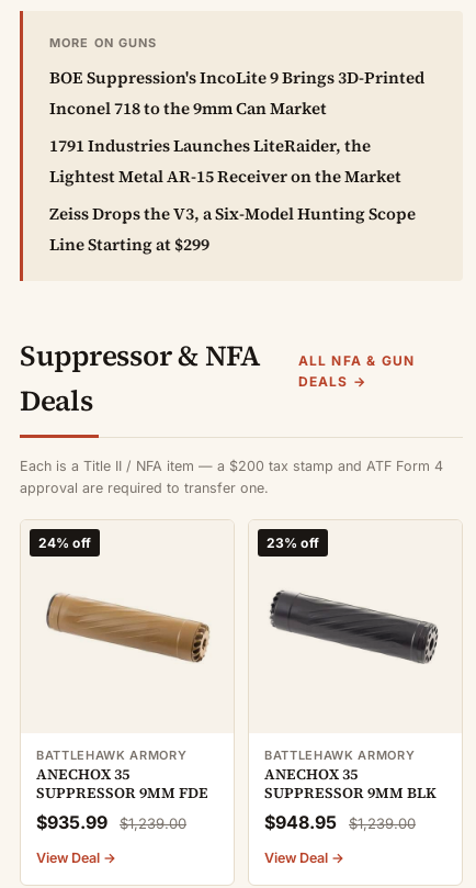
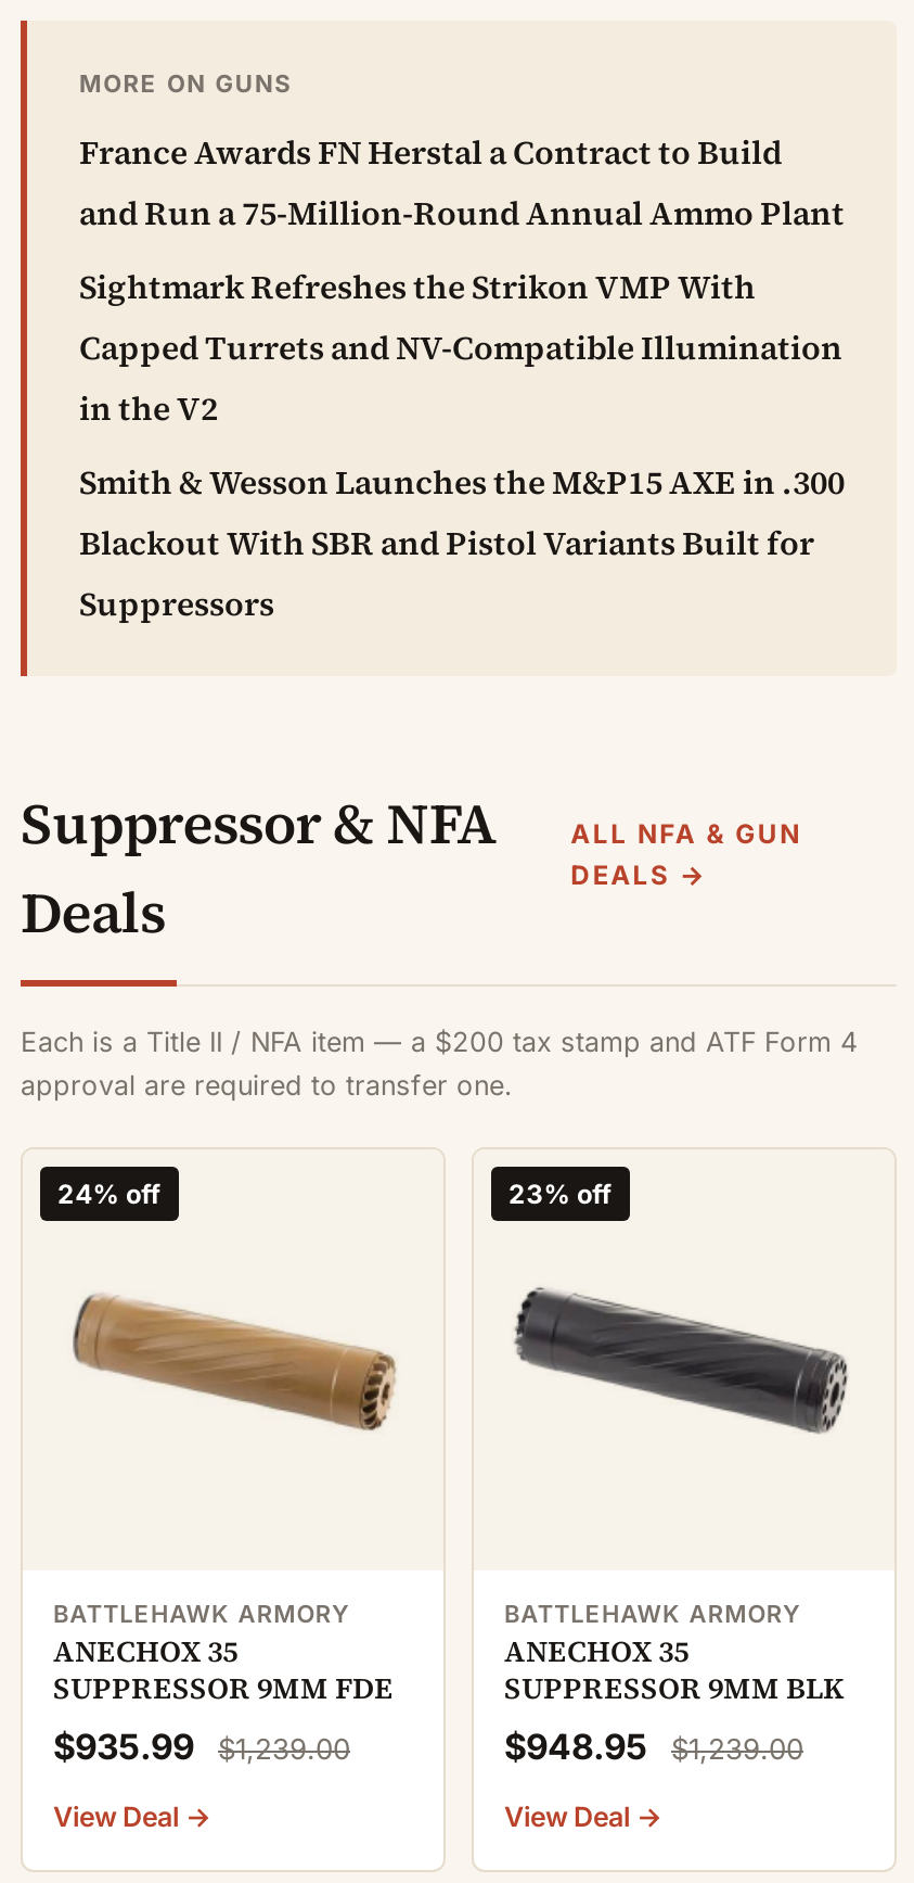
[49,66,424,119] BOE Suppression's IncoLite 9 Brings 3D-Printed | Inconel 718 to the 9mm Can Market -> [79,128,845,235] France Awards FN Herstal a Contract to Build | and Run a 75-Million-Round Annual Ammo Plant
[49,134,401,187] 1791 Industries Launches LiteRaider, the | Lightest Metal AR-15 Receiver on the Market -> [79,263,842,430] Sightmark Refreshes the Strikon VMP With | Capped Turrets and NV-Compatible Illumination | in the V2
[49,202,416,255] Zeiss Drops the V3, a Six-Model Hunting Scope | Line Starting at $299 -> [79,458,845,626] Smith & Wesson Launches the M&P15 AXE in .300 | Blackout With SBR and Pistol Variants Built for | Suppressors

